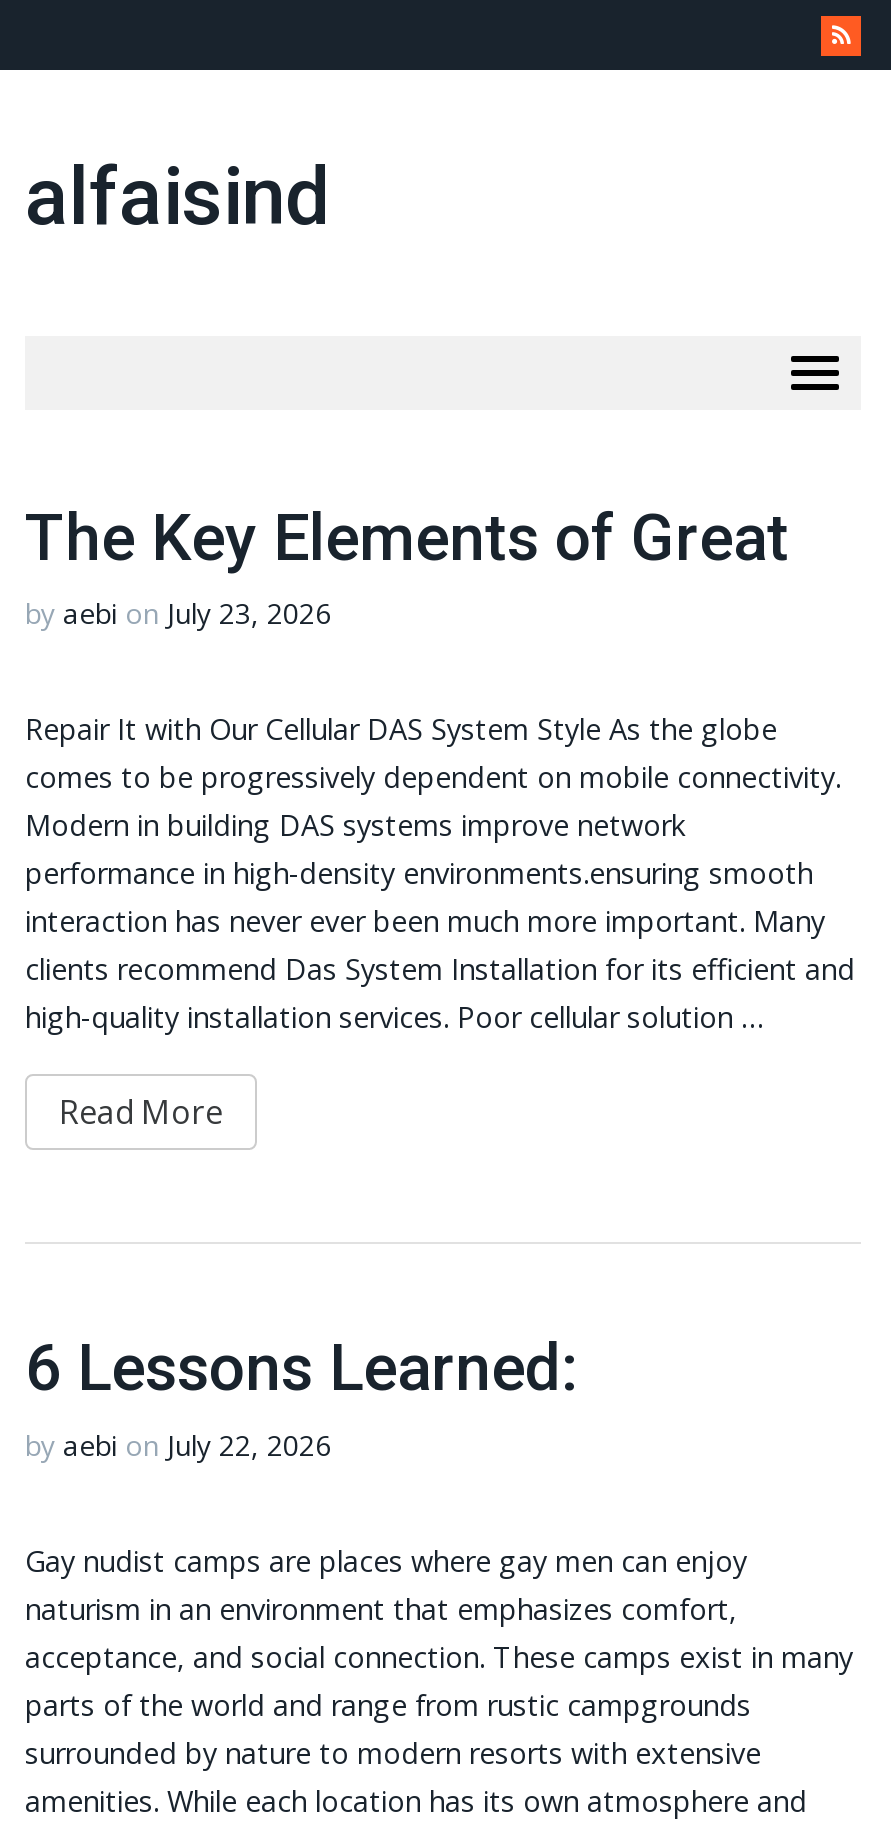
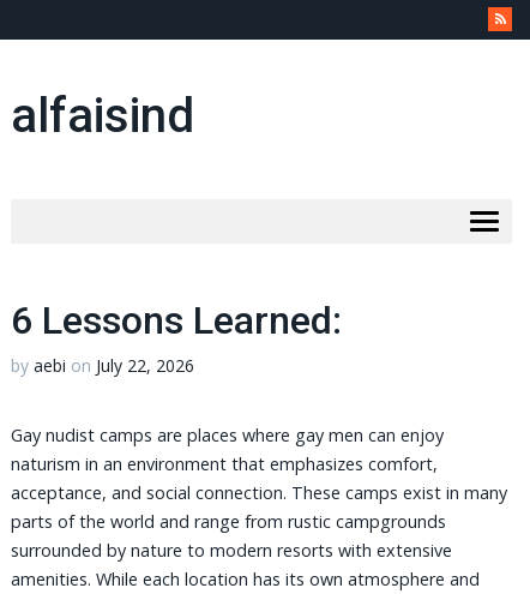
[25,500,855,1135] The Key Elements of Great | by aebi on July 23, 2026 | Repair It with Our Cellular DAS System Style As the globe | comes to be progressively dependent on mobile connectivity. | Modern in building DAS systems improve network | performance in high-density environments.ensuring smooth | interaction has never ever been much more important. Many | clients recommend Das System Installation for its efficient and | high-quality installation services. Poor cellular solution … | Read More -> none

